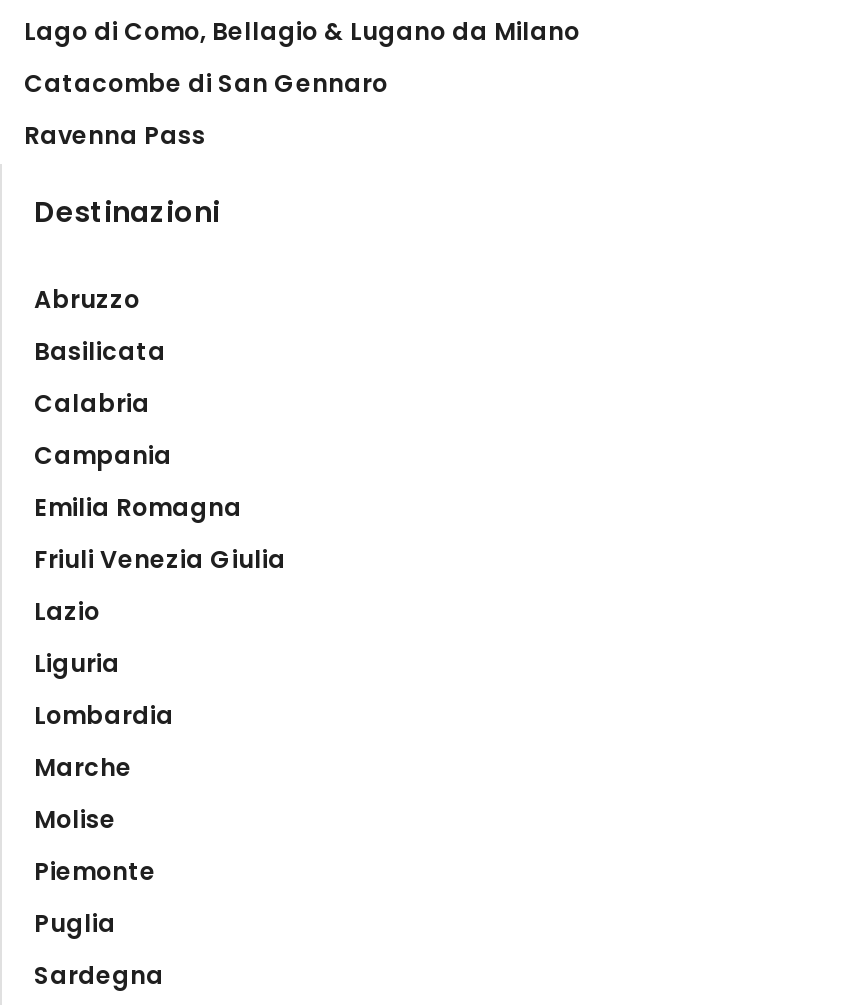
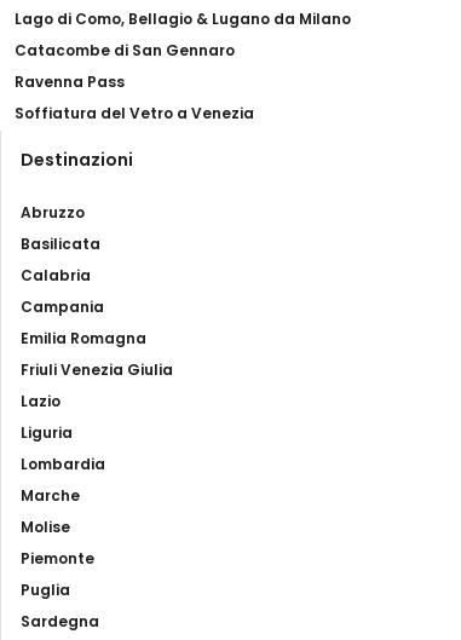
none -> [15,102,254,123] Soffiatura del Vetro a Venezia

